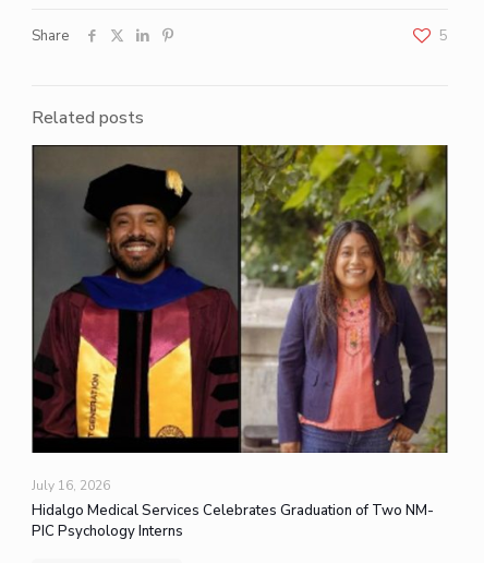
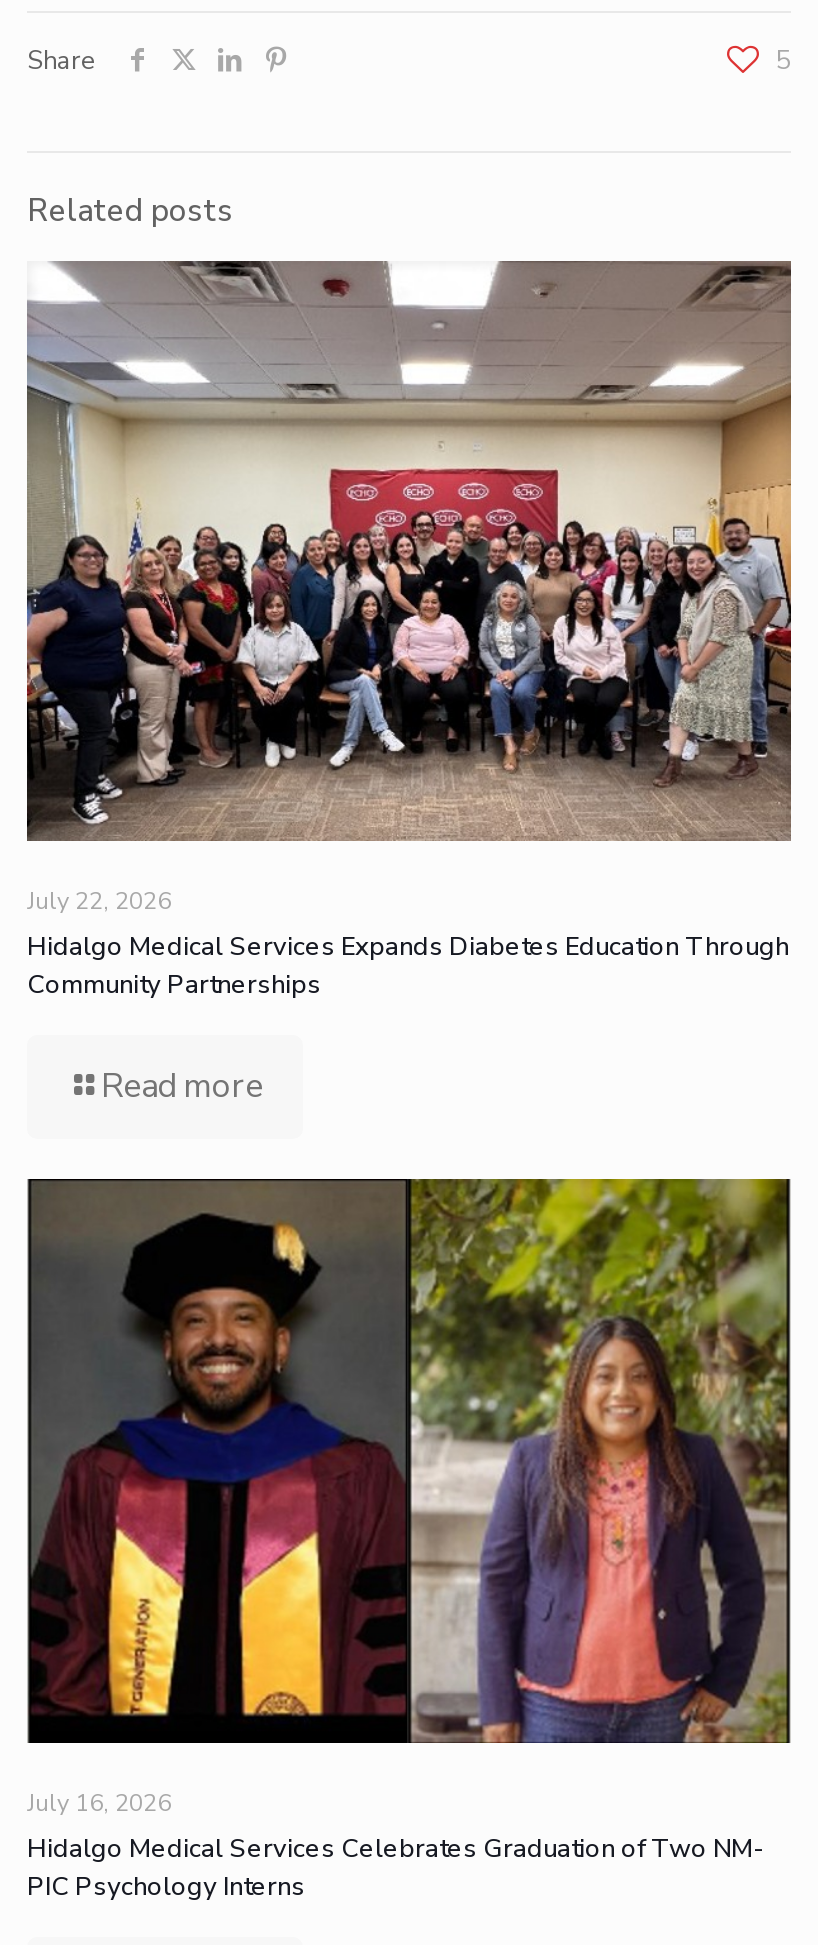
none -> [25,261,793,1109] [image] | July 22, 2026 | Hidalgo Medical Services Expands Diabetes Education Through | Community Partnerships | Read more

